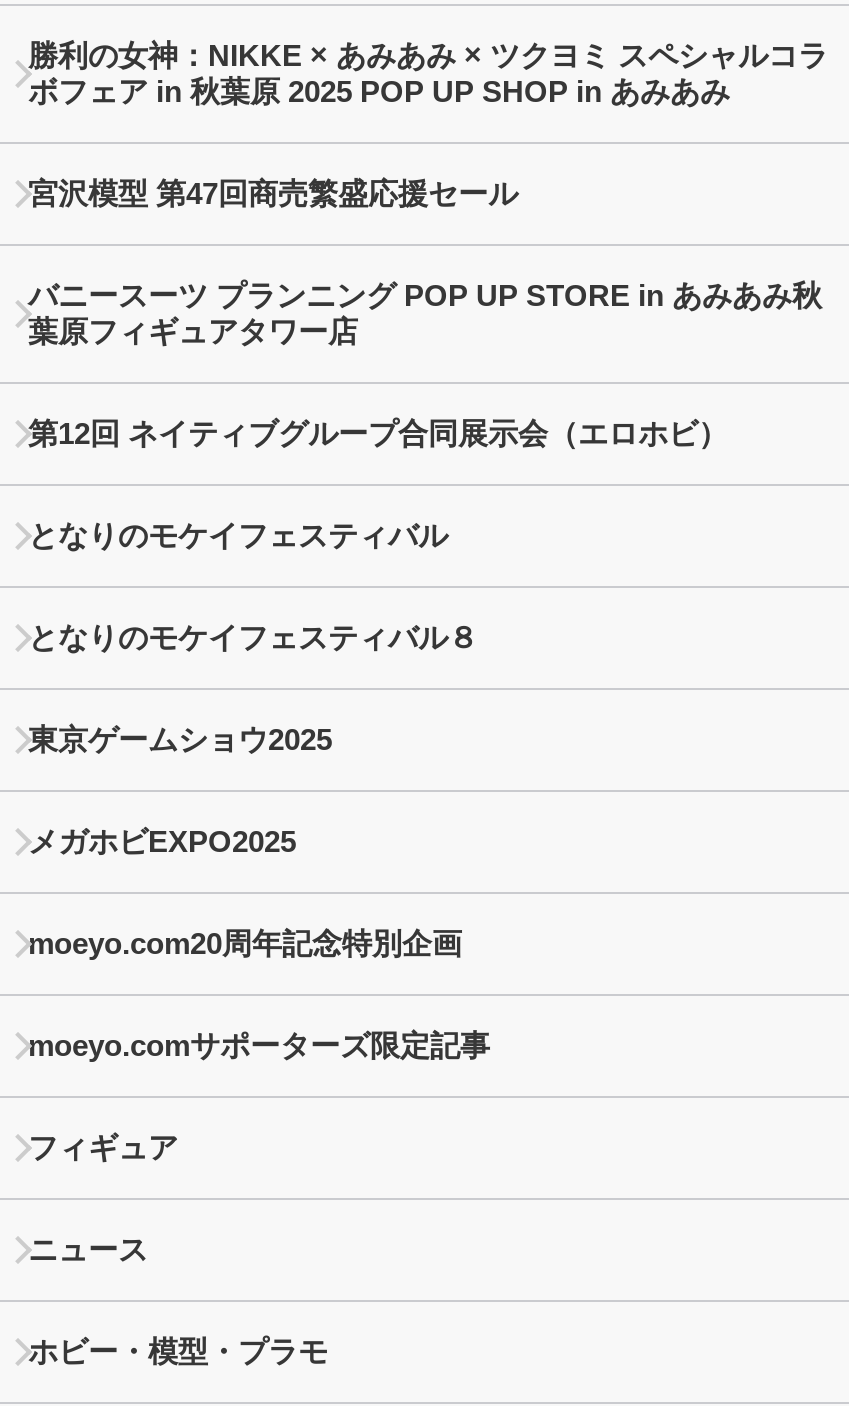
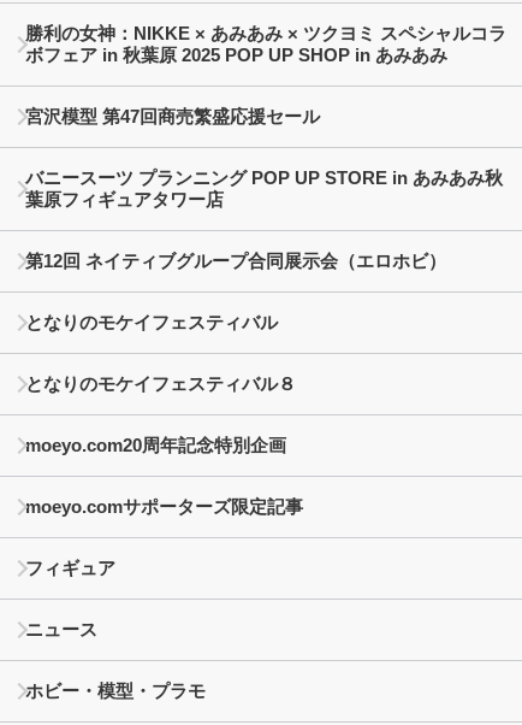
[28,722,332,858] 東京ゲームショウ2025 | メガホビEXPO2025 -> none

